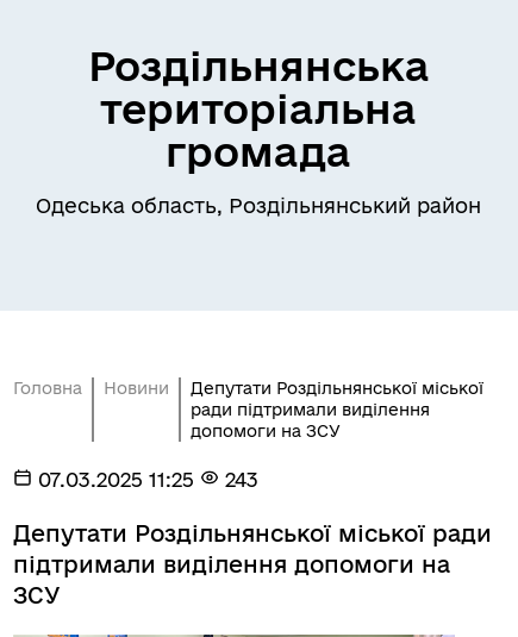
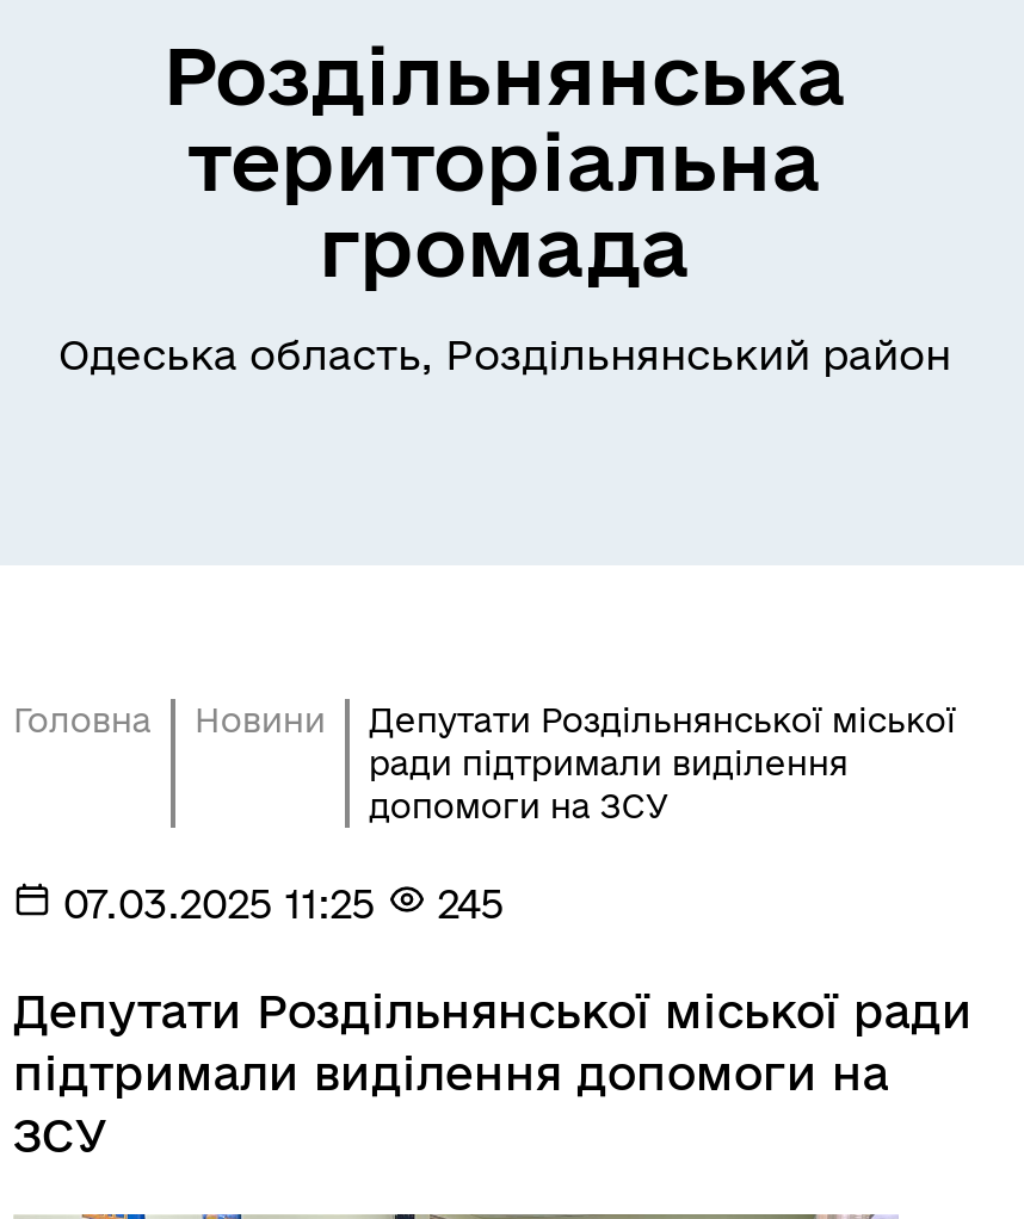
[32,467,258,490] 07.03.2025 11:25 243 -> [51,879,505,924] 07.03.2025 11:25 245

